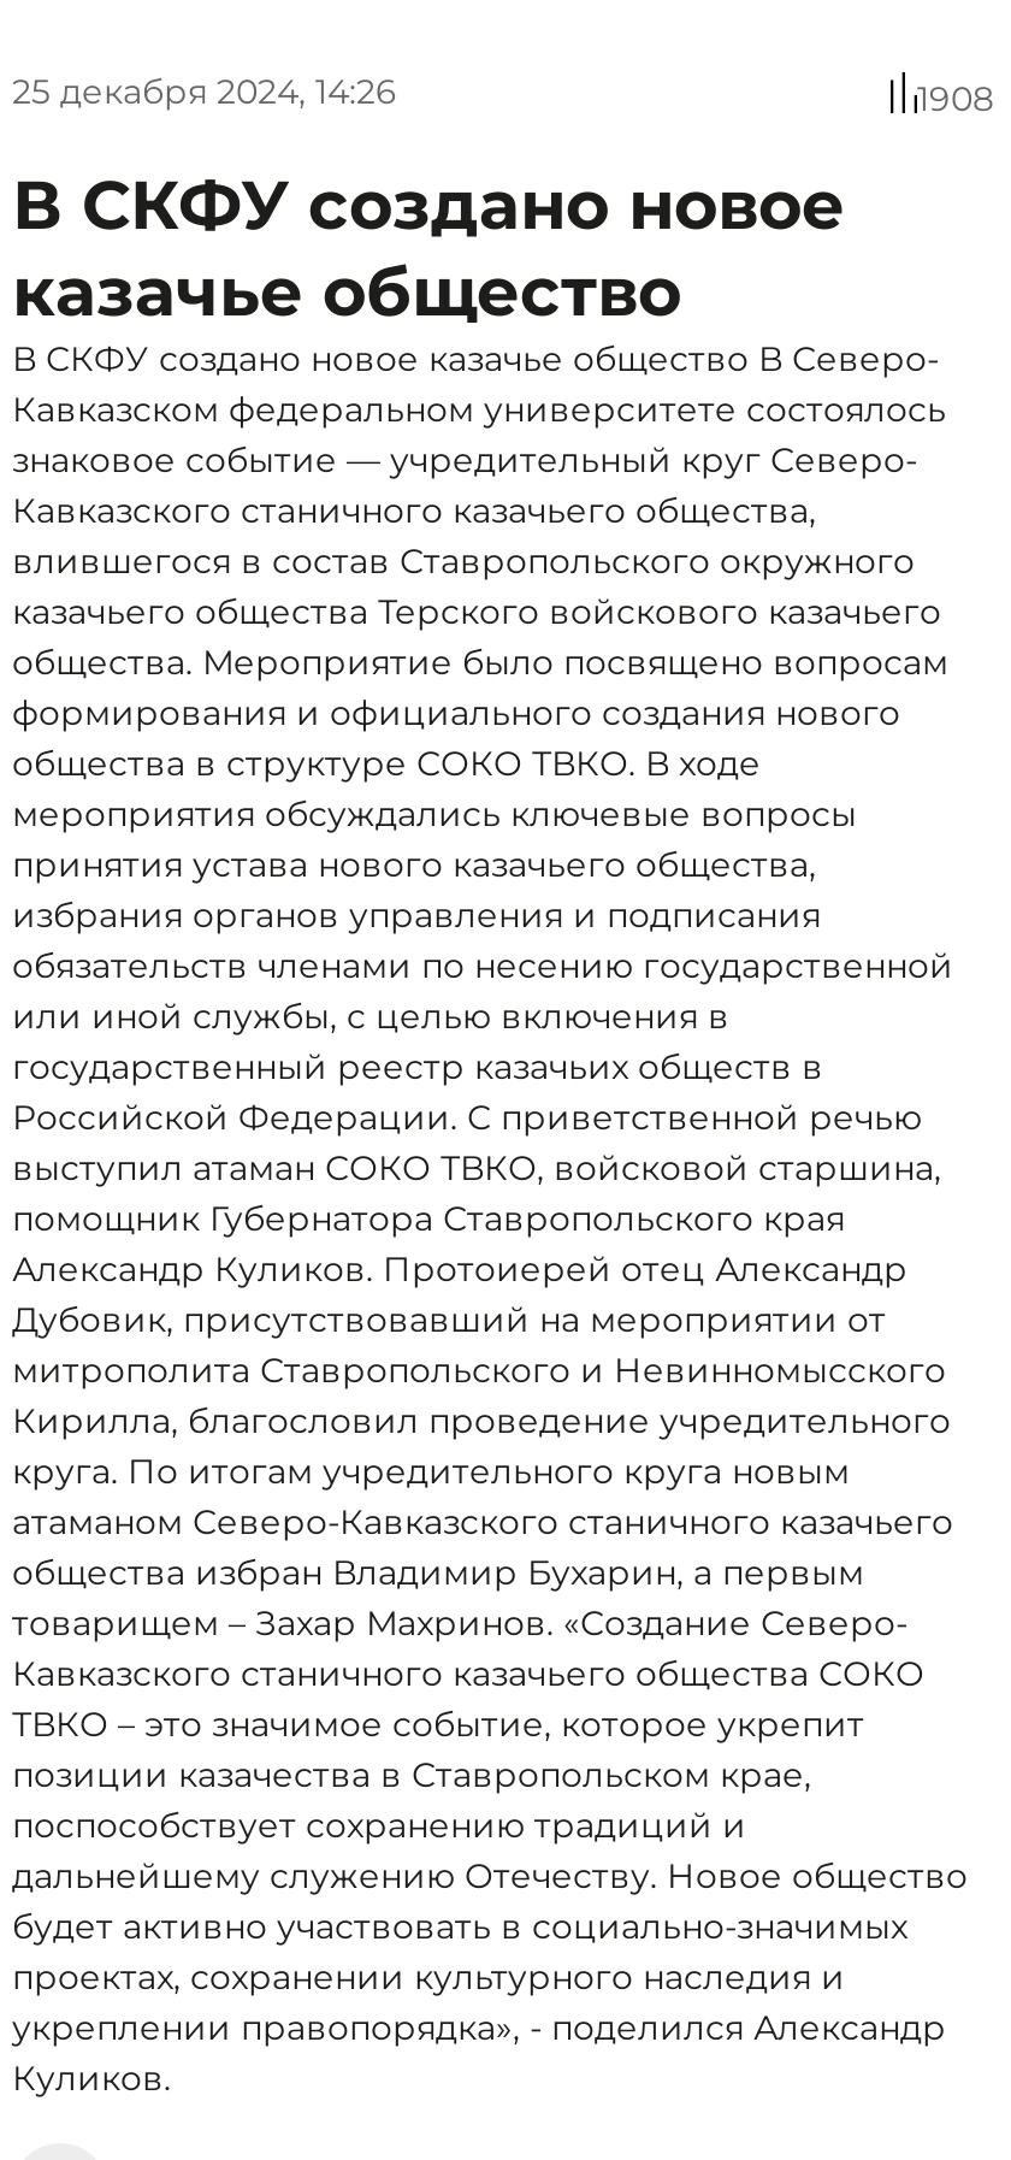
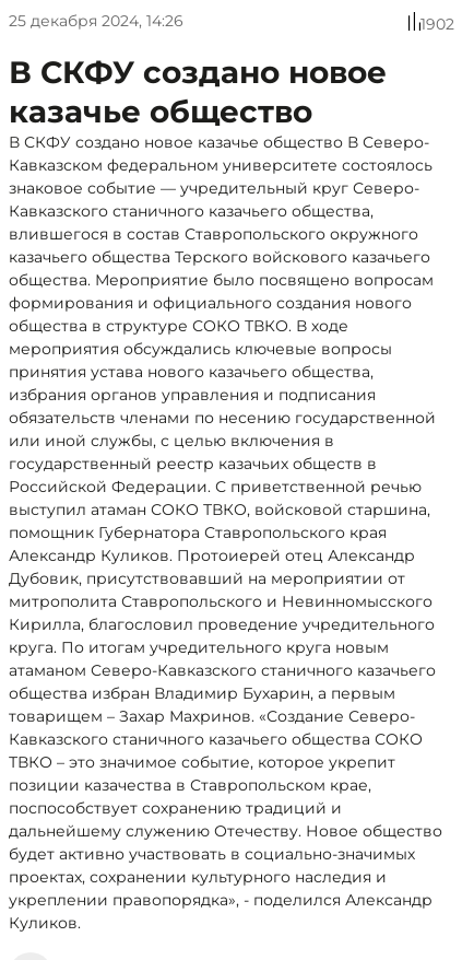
[917,76,994,120] 1908 -> [420,14,454,34] 1902

